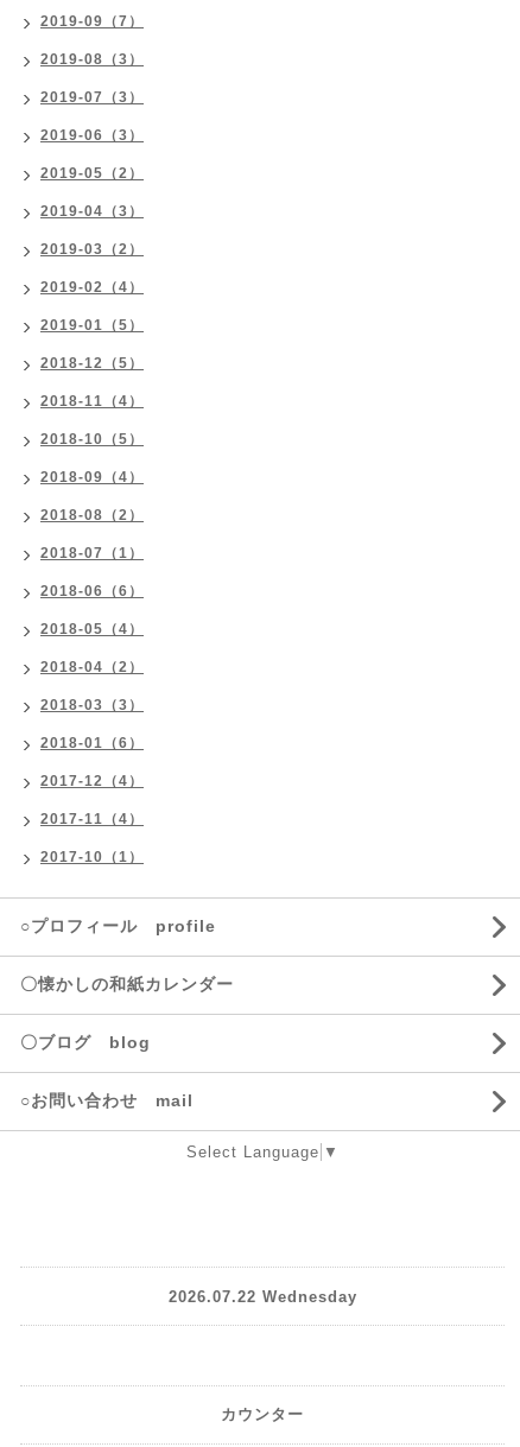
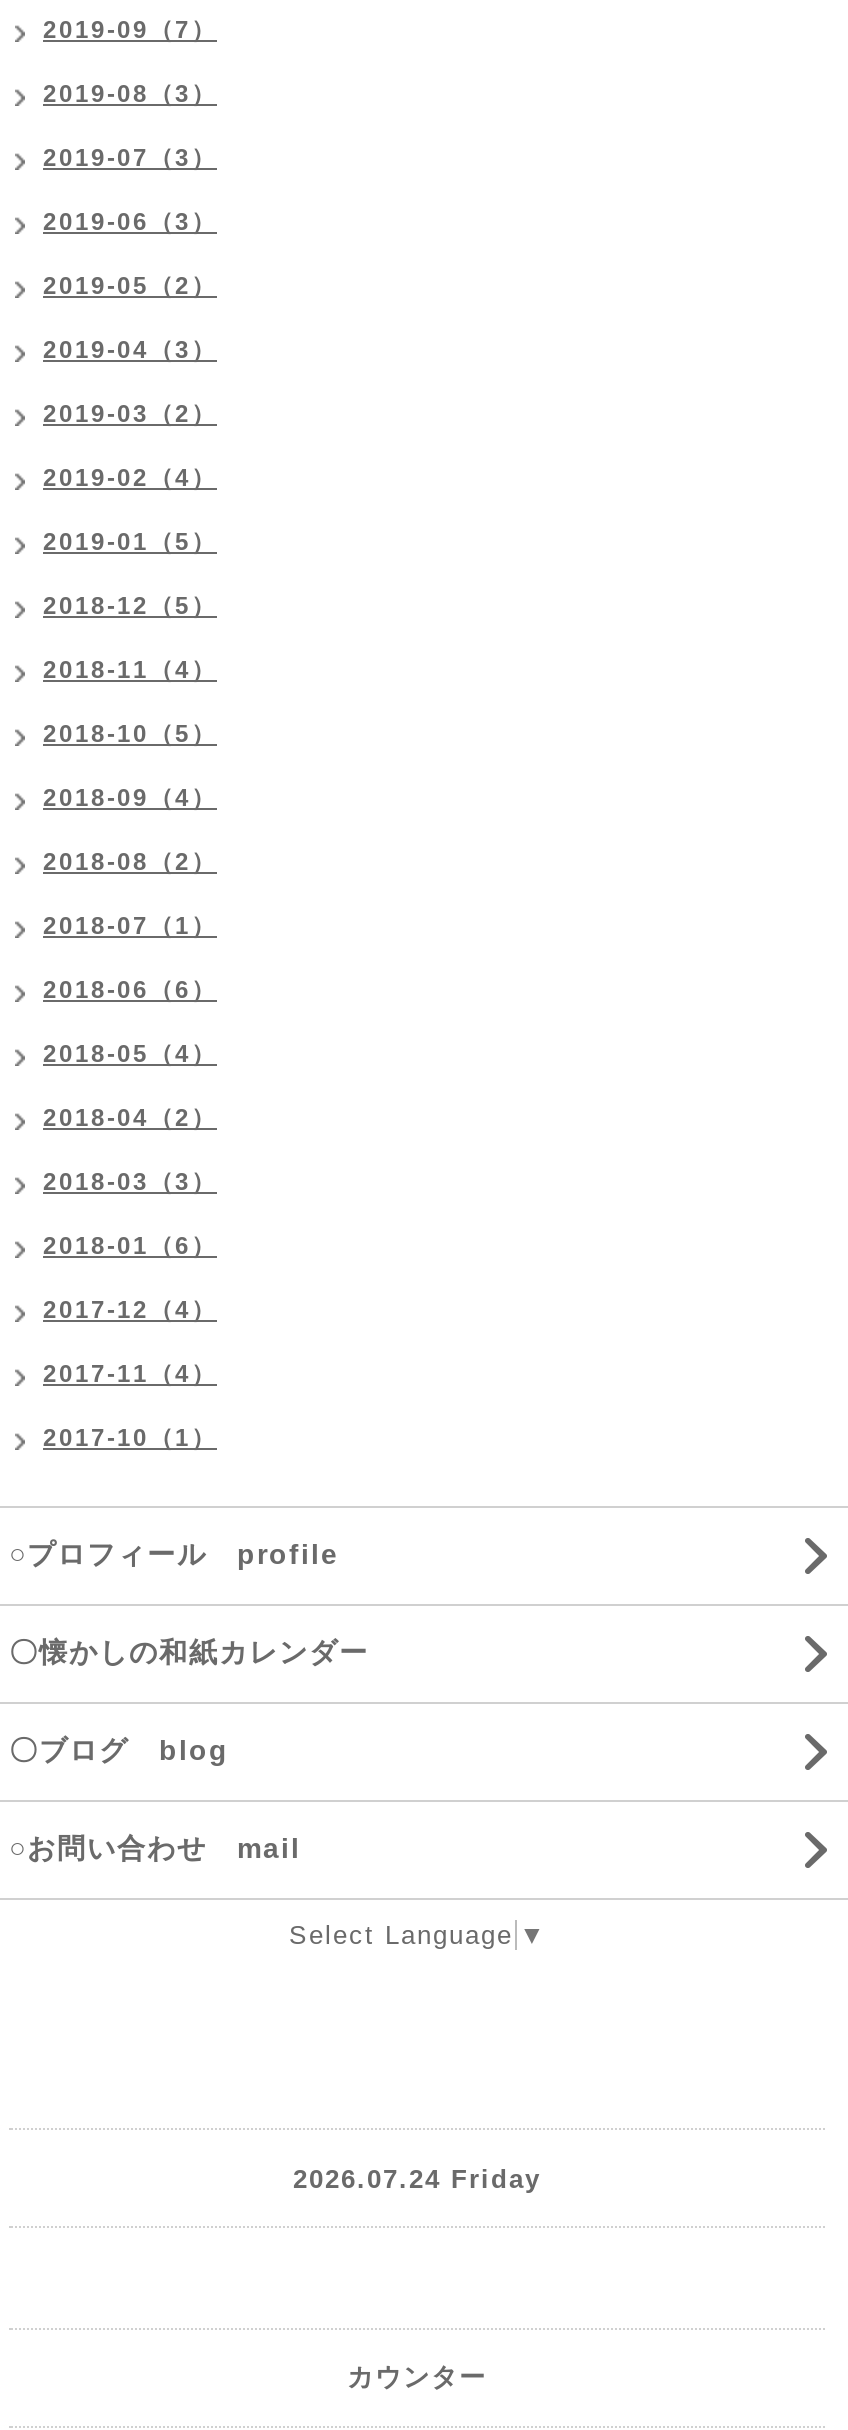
[168,1287,357,1305] 2026.07.22 Wednesday -> [293,2163,541,2193] 2026.07.24 Friday

